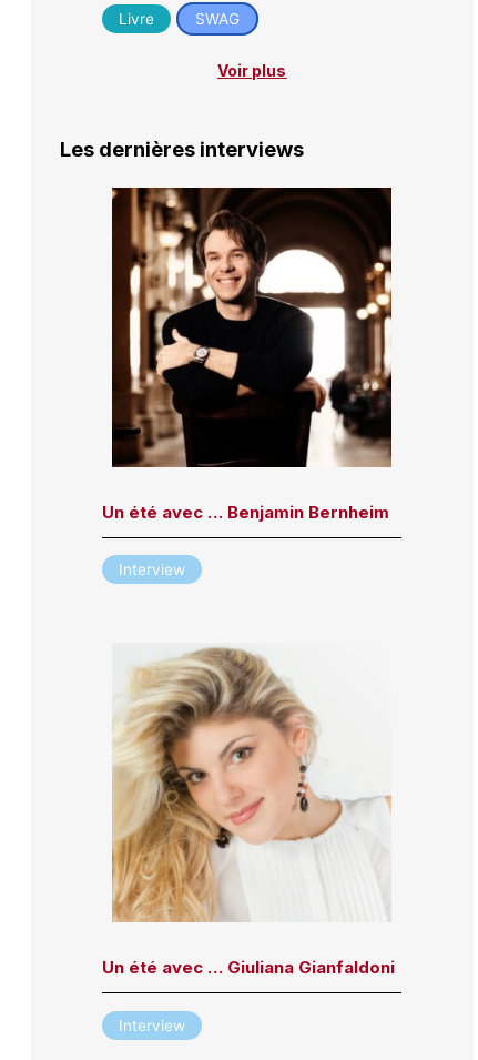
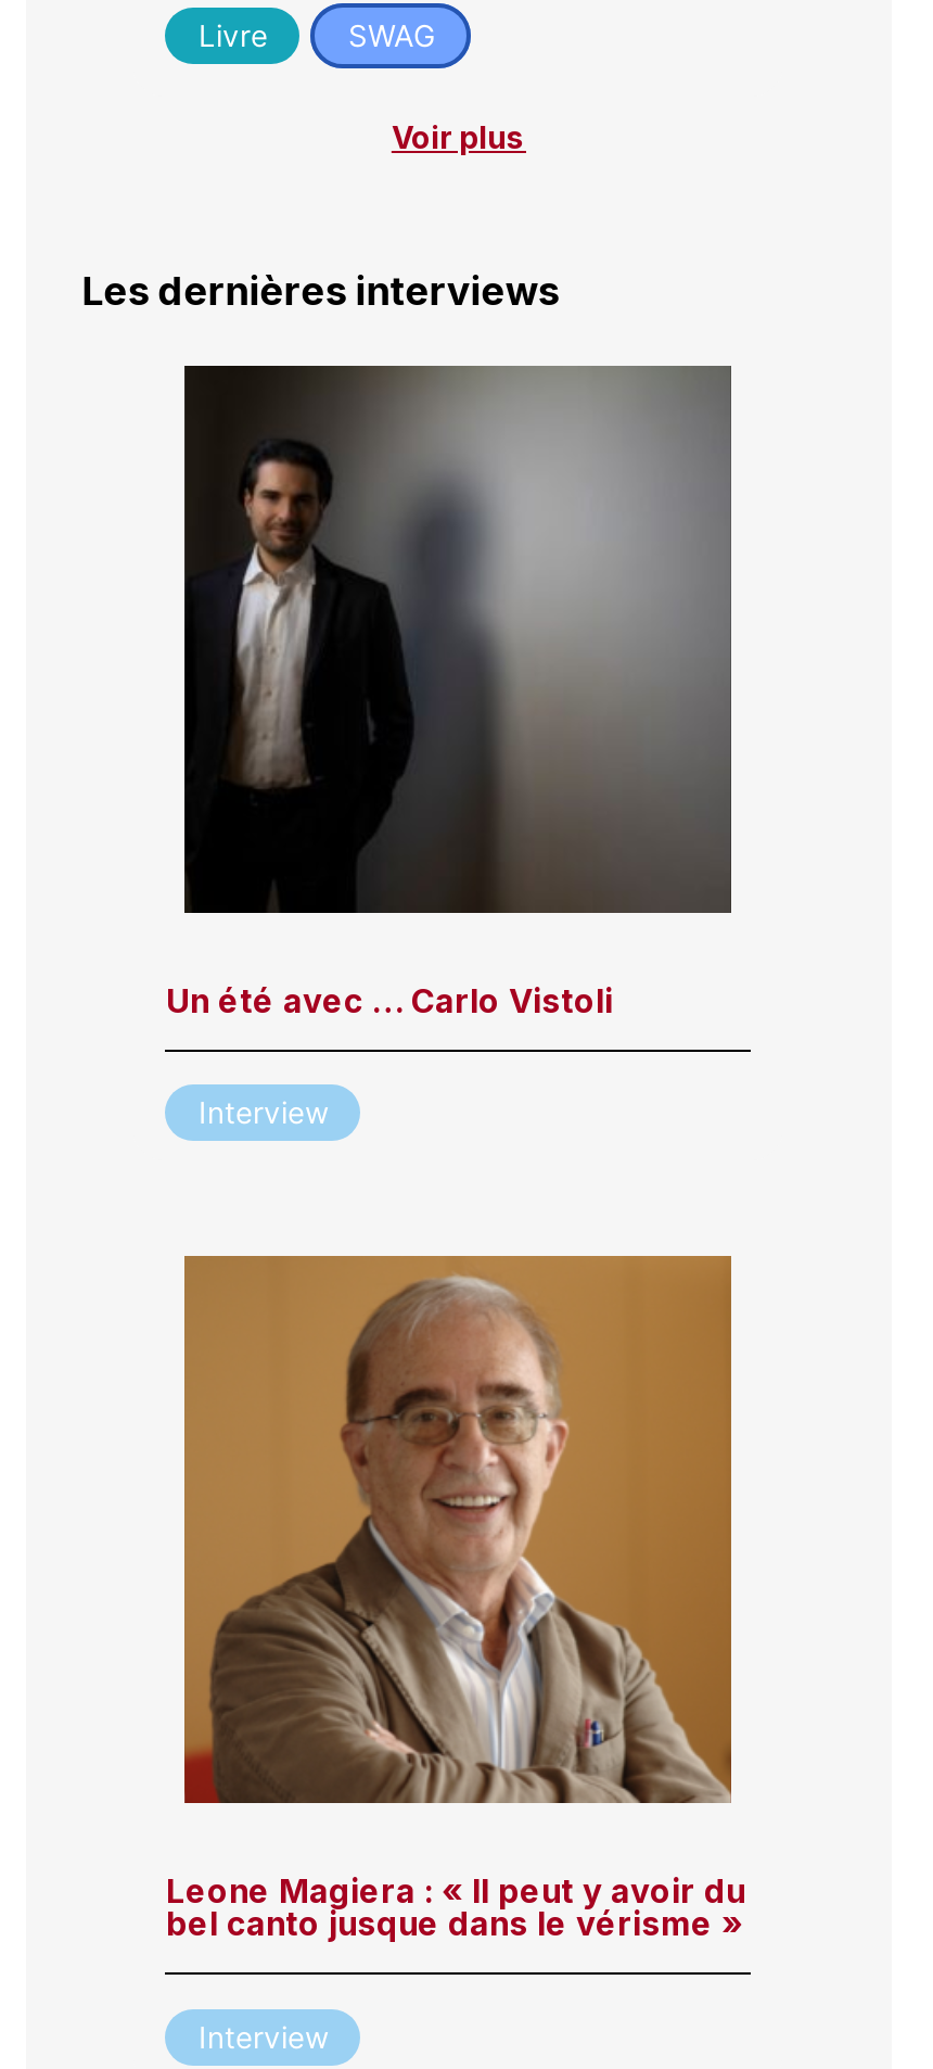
[103,186,393,523] [image] | Un été avec … Benjamin Bernheim -> [166,364,733,1022] [image] | Un été avec … Carlo Vistoli
[103,643,395,978] [image] | Un été avec … Giuliana Gianfaldoni -> [166,1254,745,1945] [image] | Leone Magiera : « Il peut y avoir du | bel canto jusque dans le vérisme »

